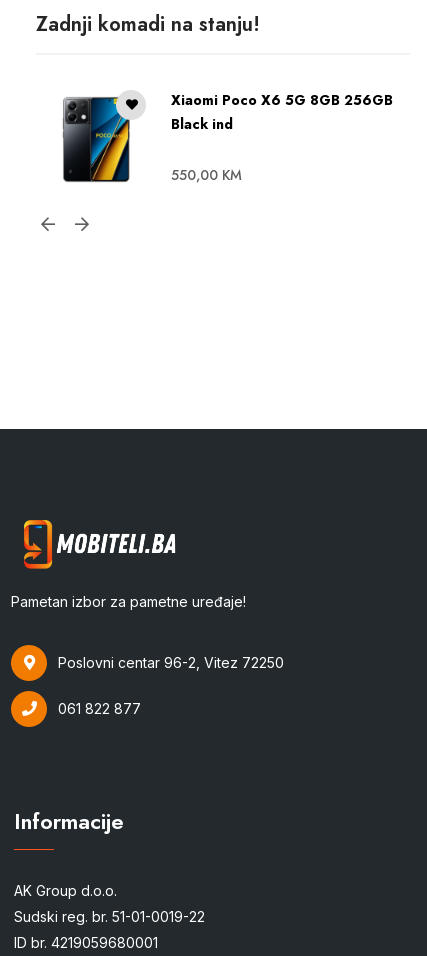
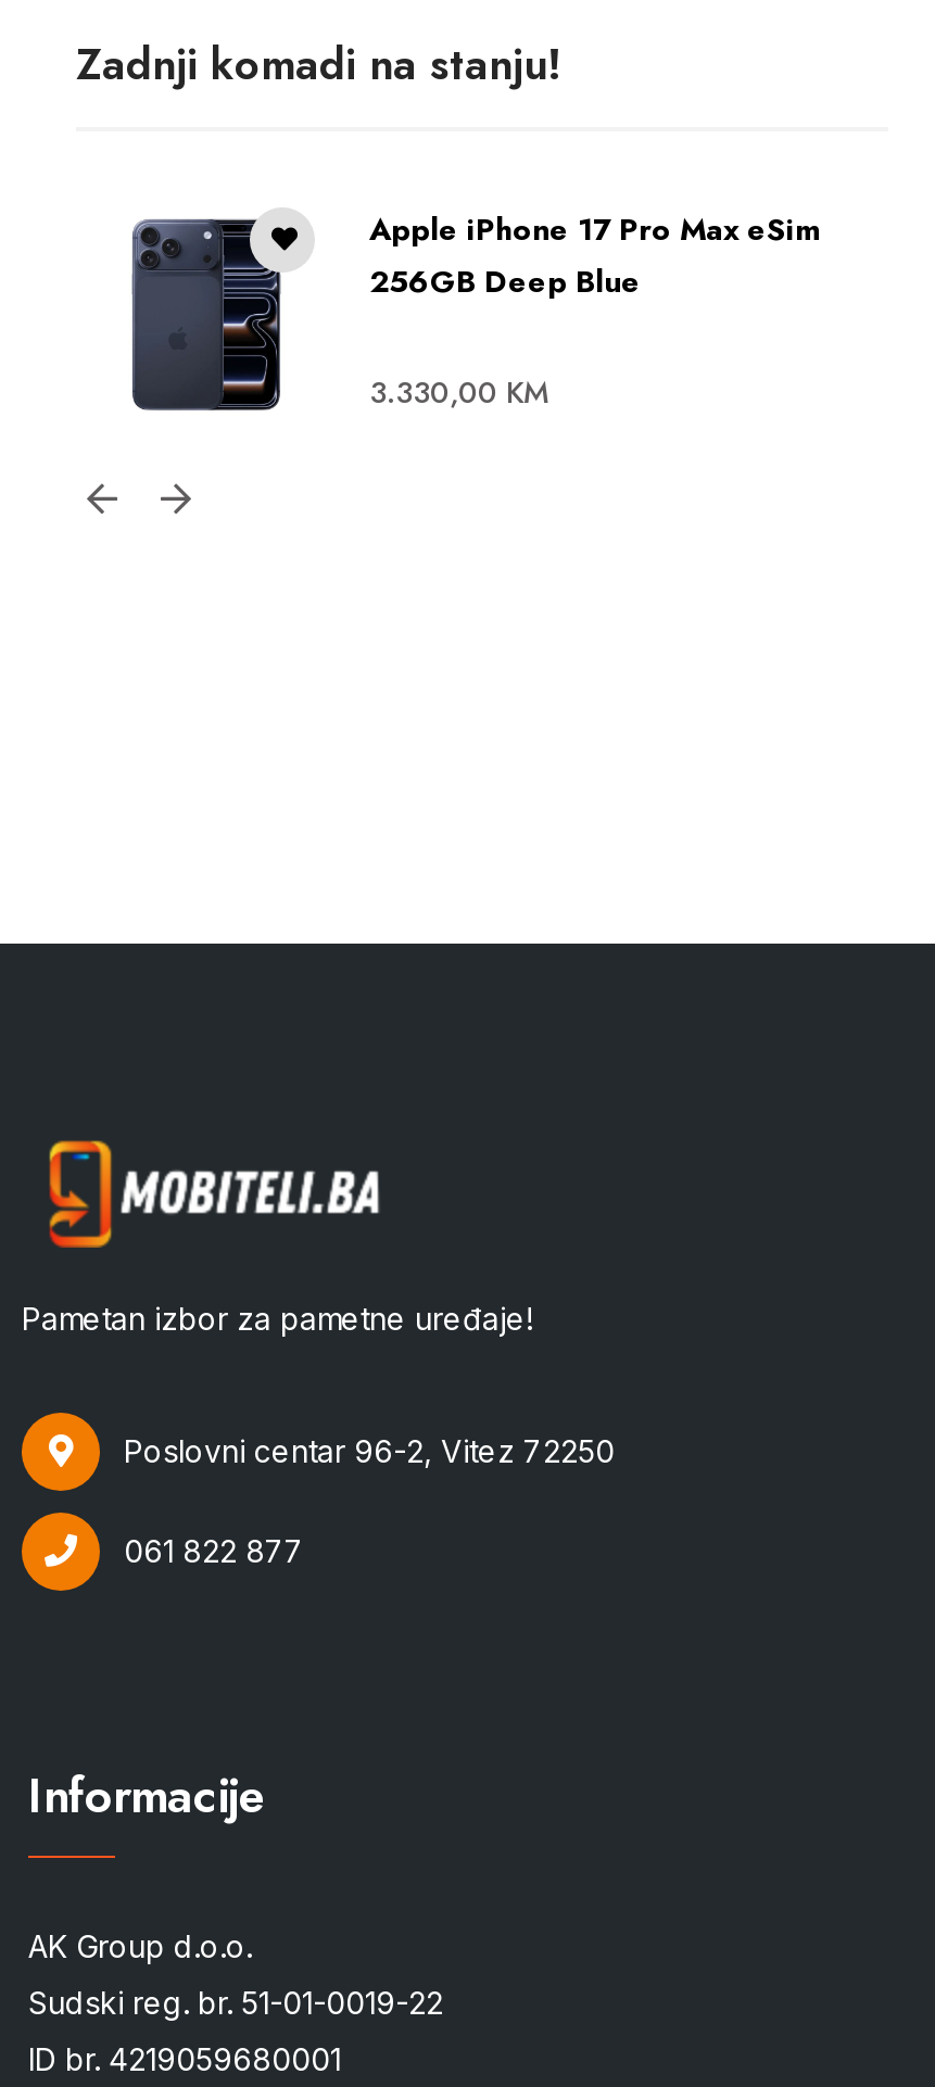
[171,90,393,134] Xiaomi Poco X6 5G 8GB 256GB | Black ind -> [369,207,821,303] Apple iPhone 17 Pro Max eSim | 256GB Deep Blue
[63,96,130,183] [image] -> [132,218,282,412] [image]
[171,165,242,185] 550,00 KM -> [369,370,549,413] 3.330,00 KM

